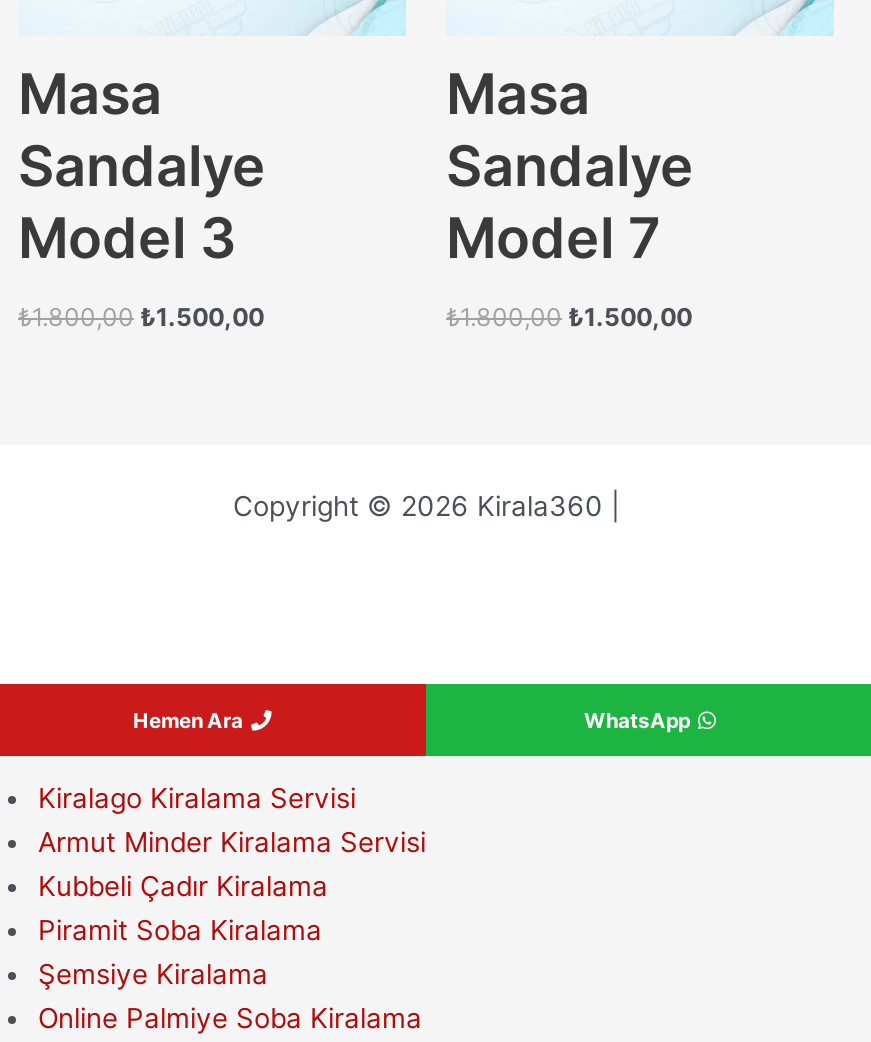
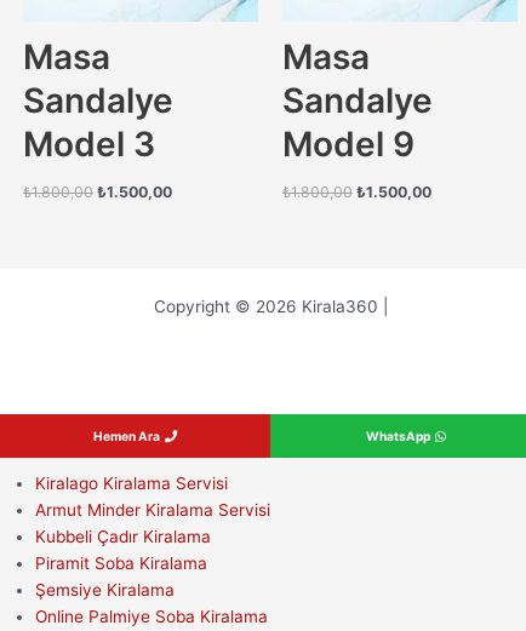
[446,203,660,271] Model 7 -> [282,123,414,164] Model 9

